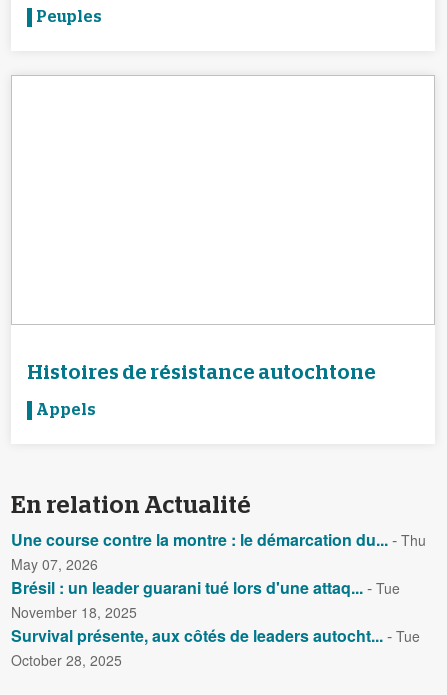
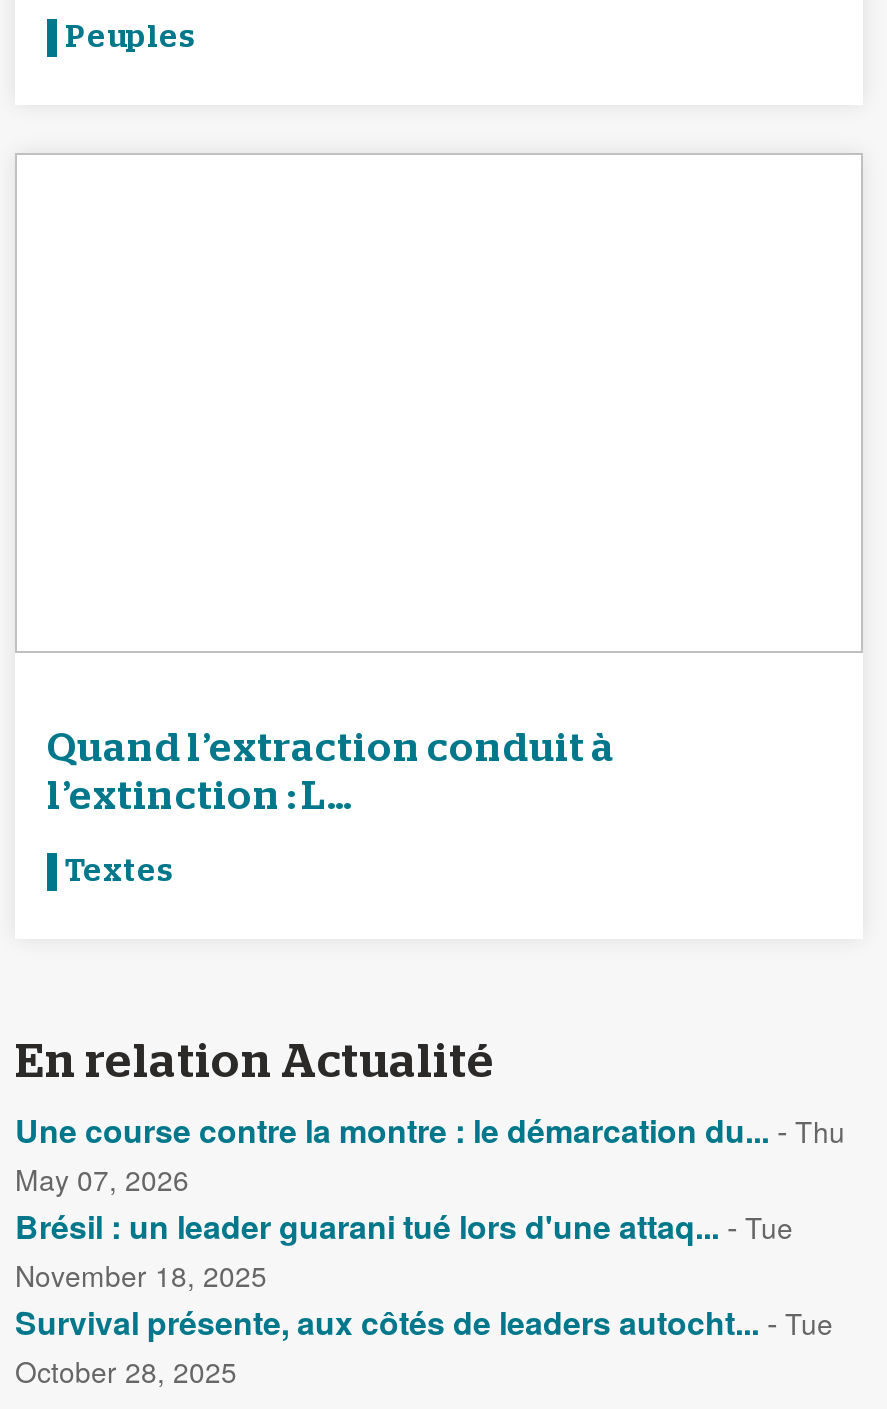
[27,363,376,383] Histoires de résistance autochtone -> [47,729,615,817] Quand l’extraction conduit à | l’extinction : L...
[36,402,96,418] Appels -> [65,855,175,887] Textes

